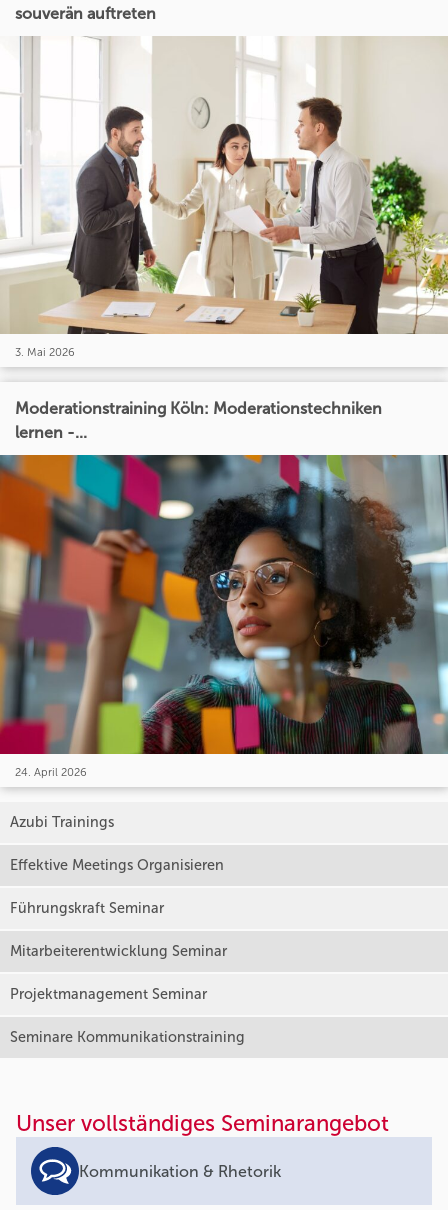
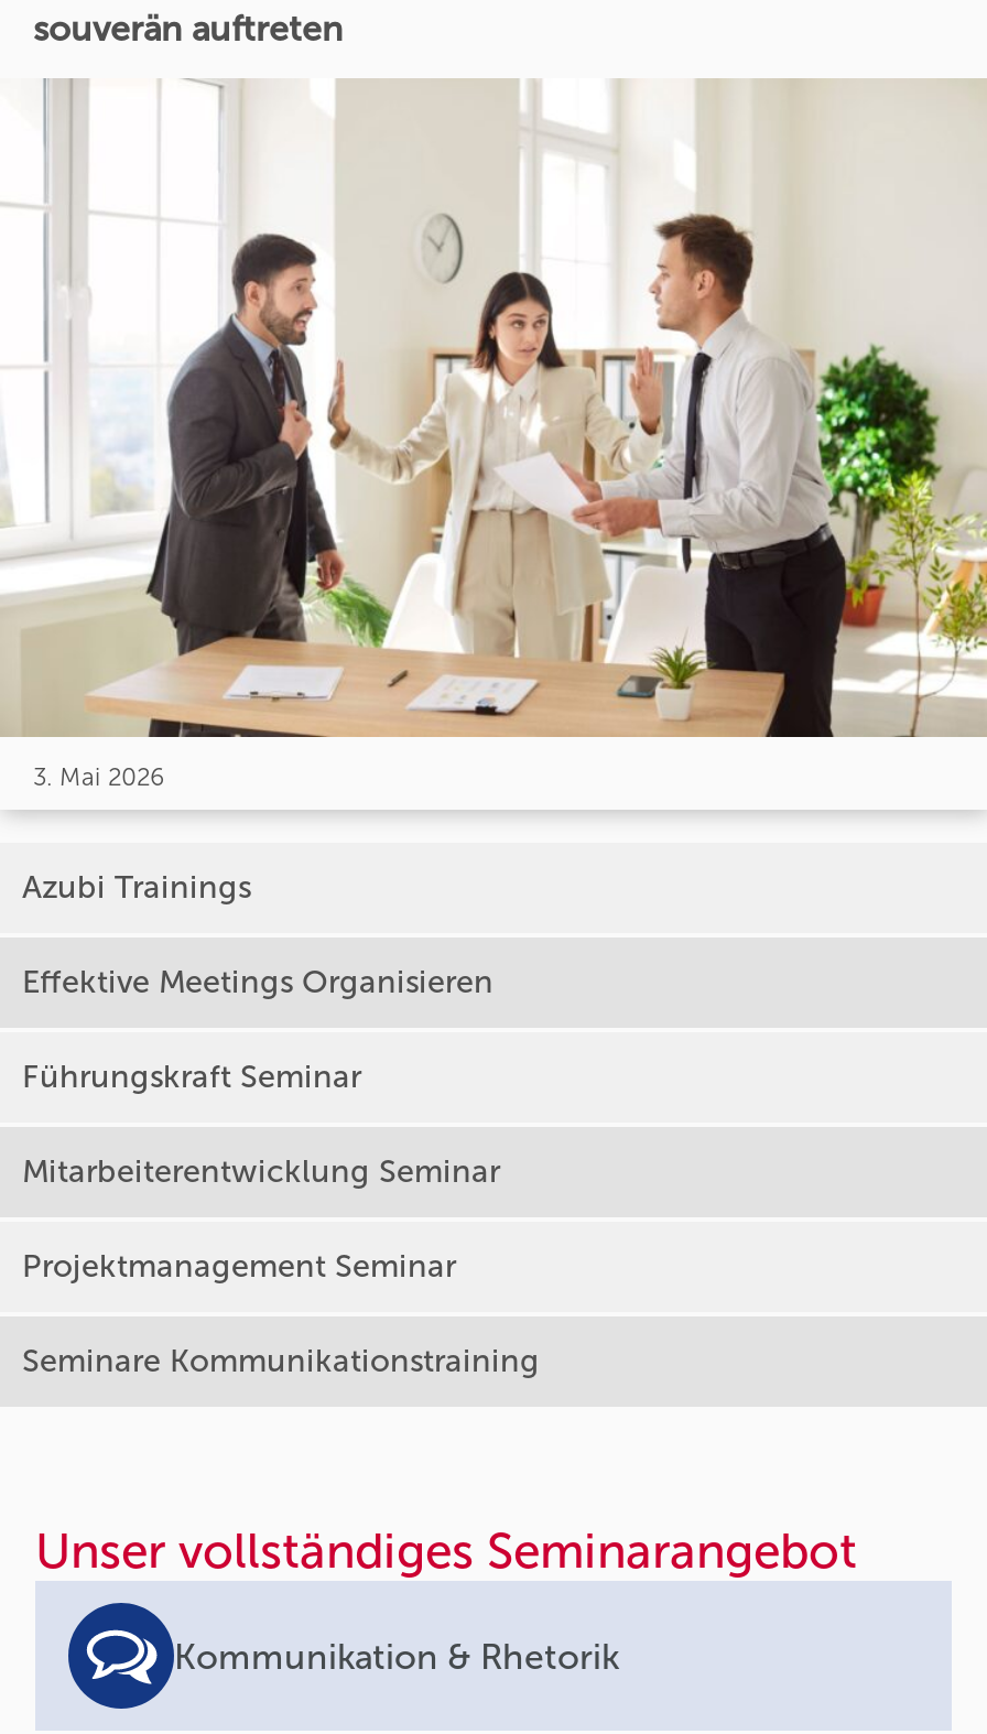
[15,399,382,442] Moderationstraining Köln: Moderationstechniken | lernen -... -> none
[3,454,445,779] [image] | 24. April 2026 -> none

